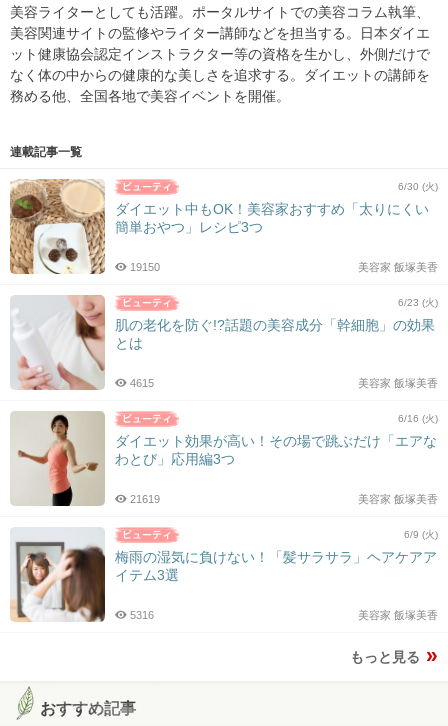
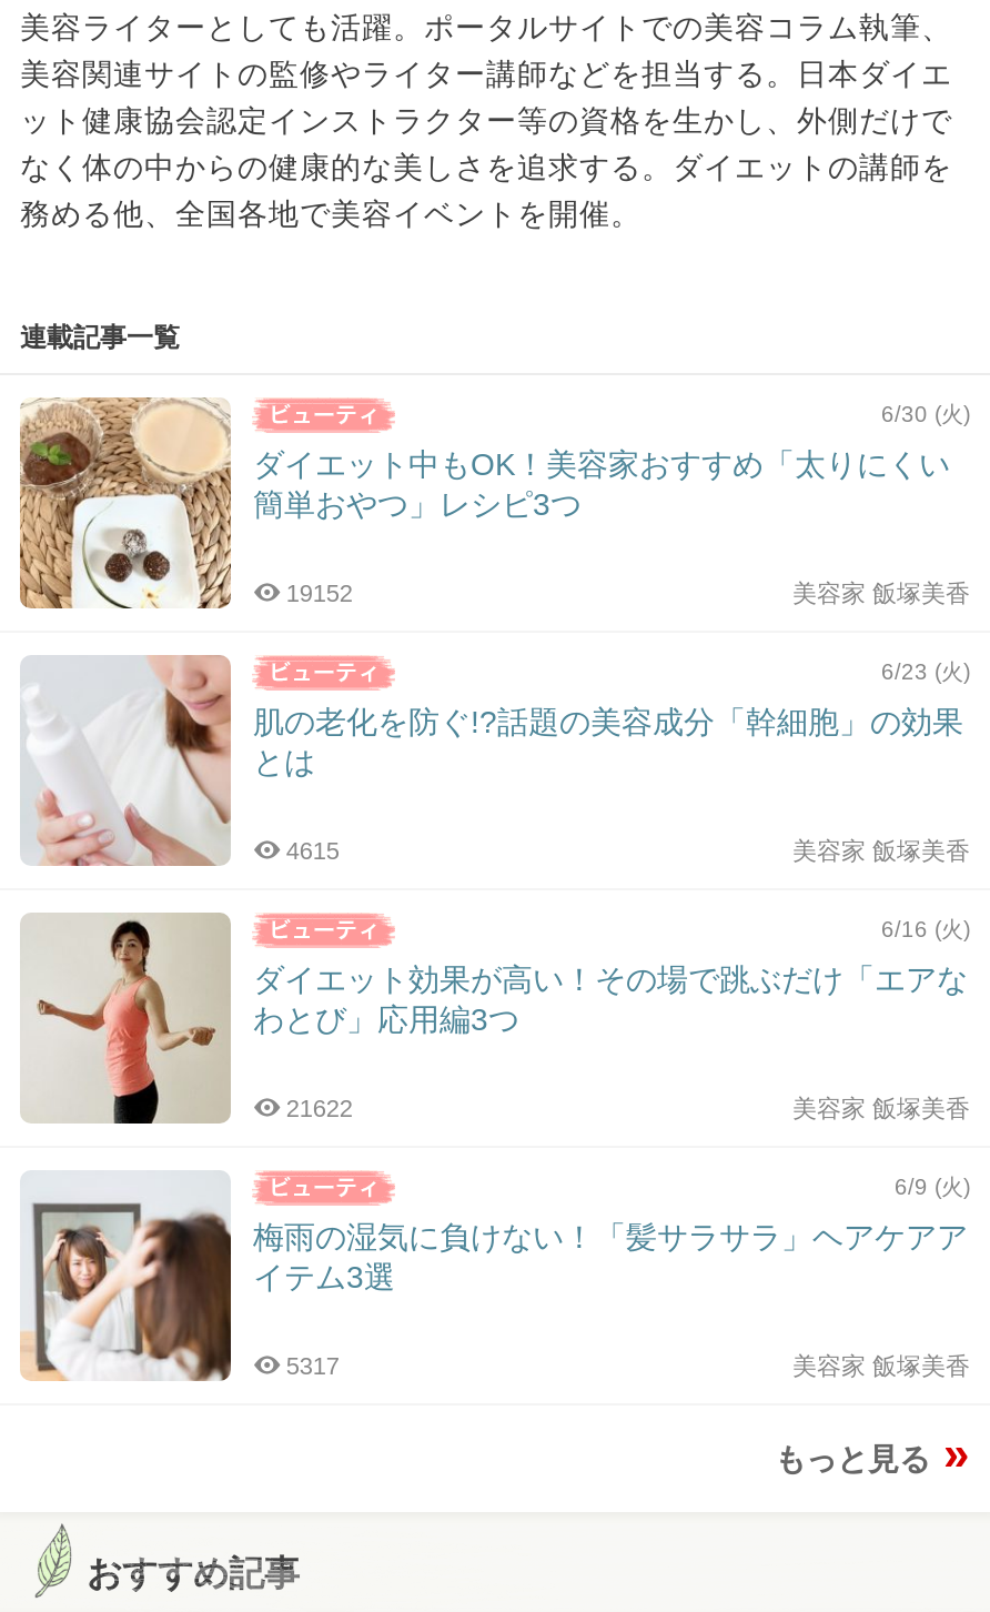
[130,261,160,273] 19150 -> [286,579,353,606] 19152
[130,493,160,505] 21619 -> [286,1094,353,1121] 21622
[130,609,154,621] 5316 -> [286,1352,339,1378] 5317

